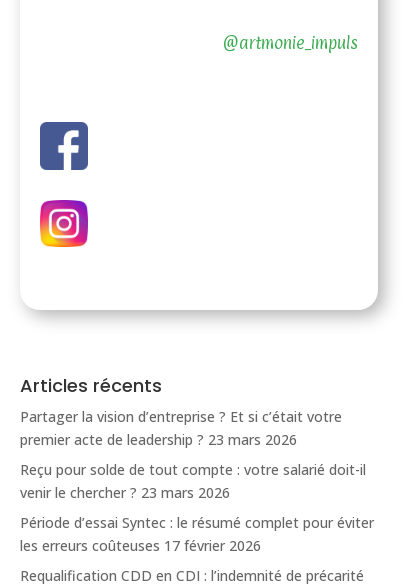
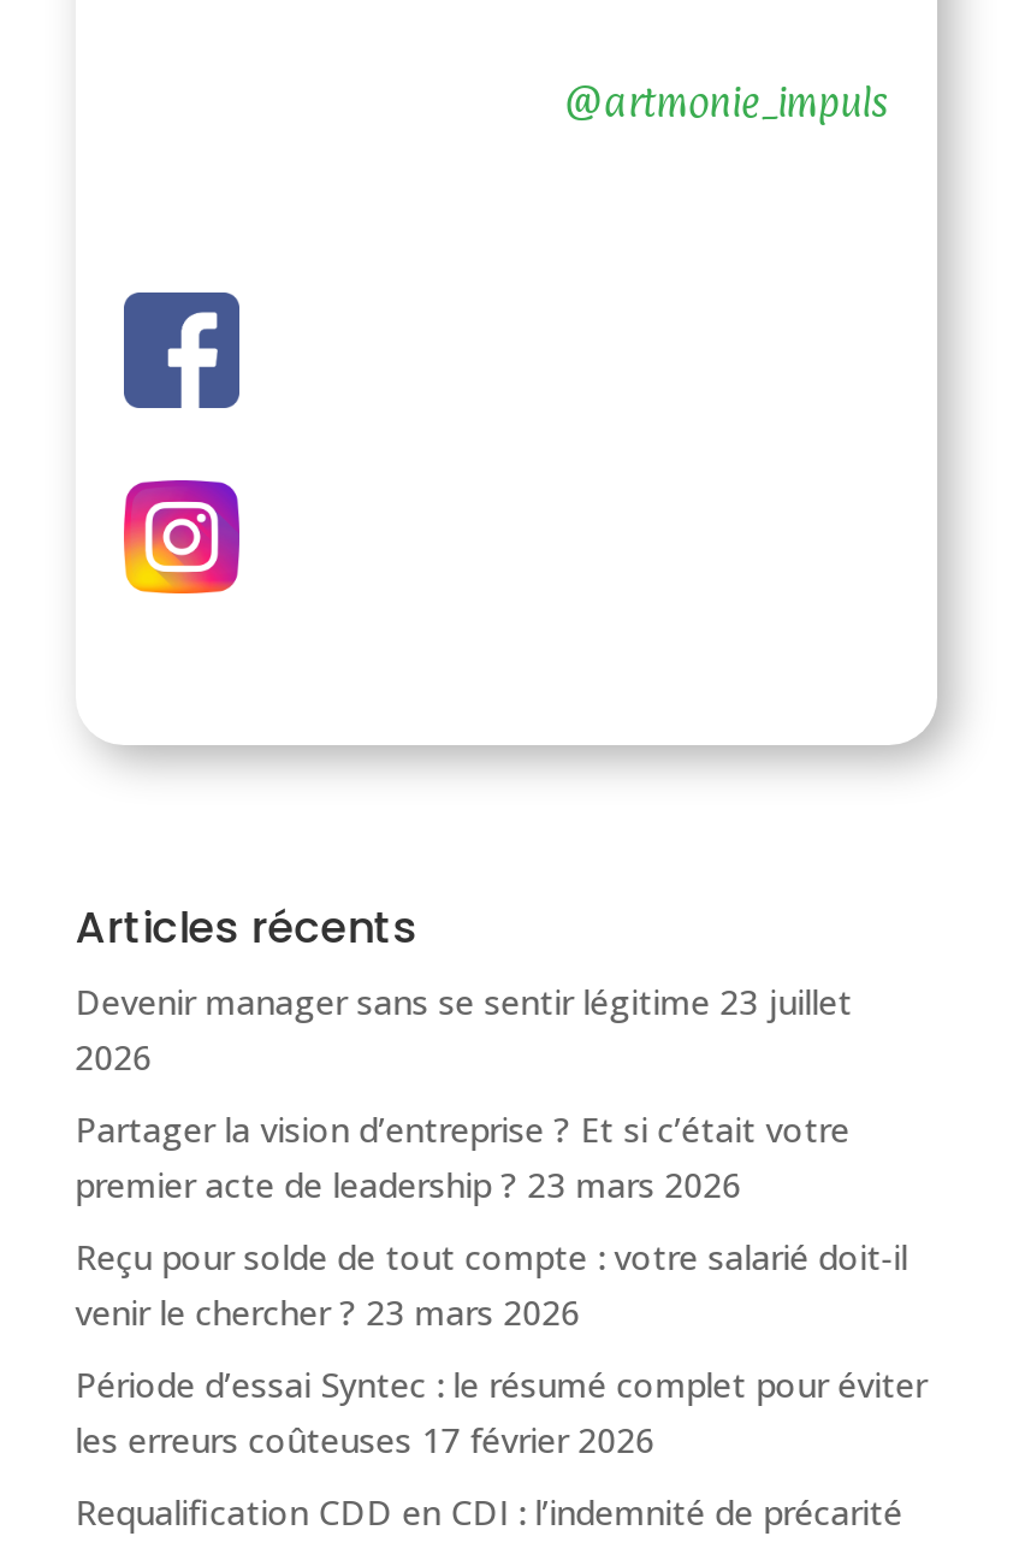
none -> [75,979,852,1080] Devenir manager sans se sentir légitime 23 juillet | 2026

